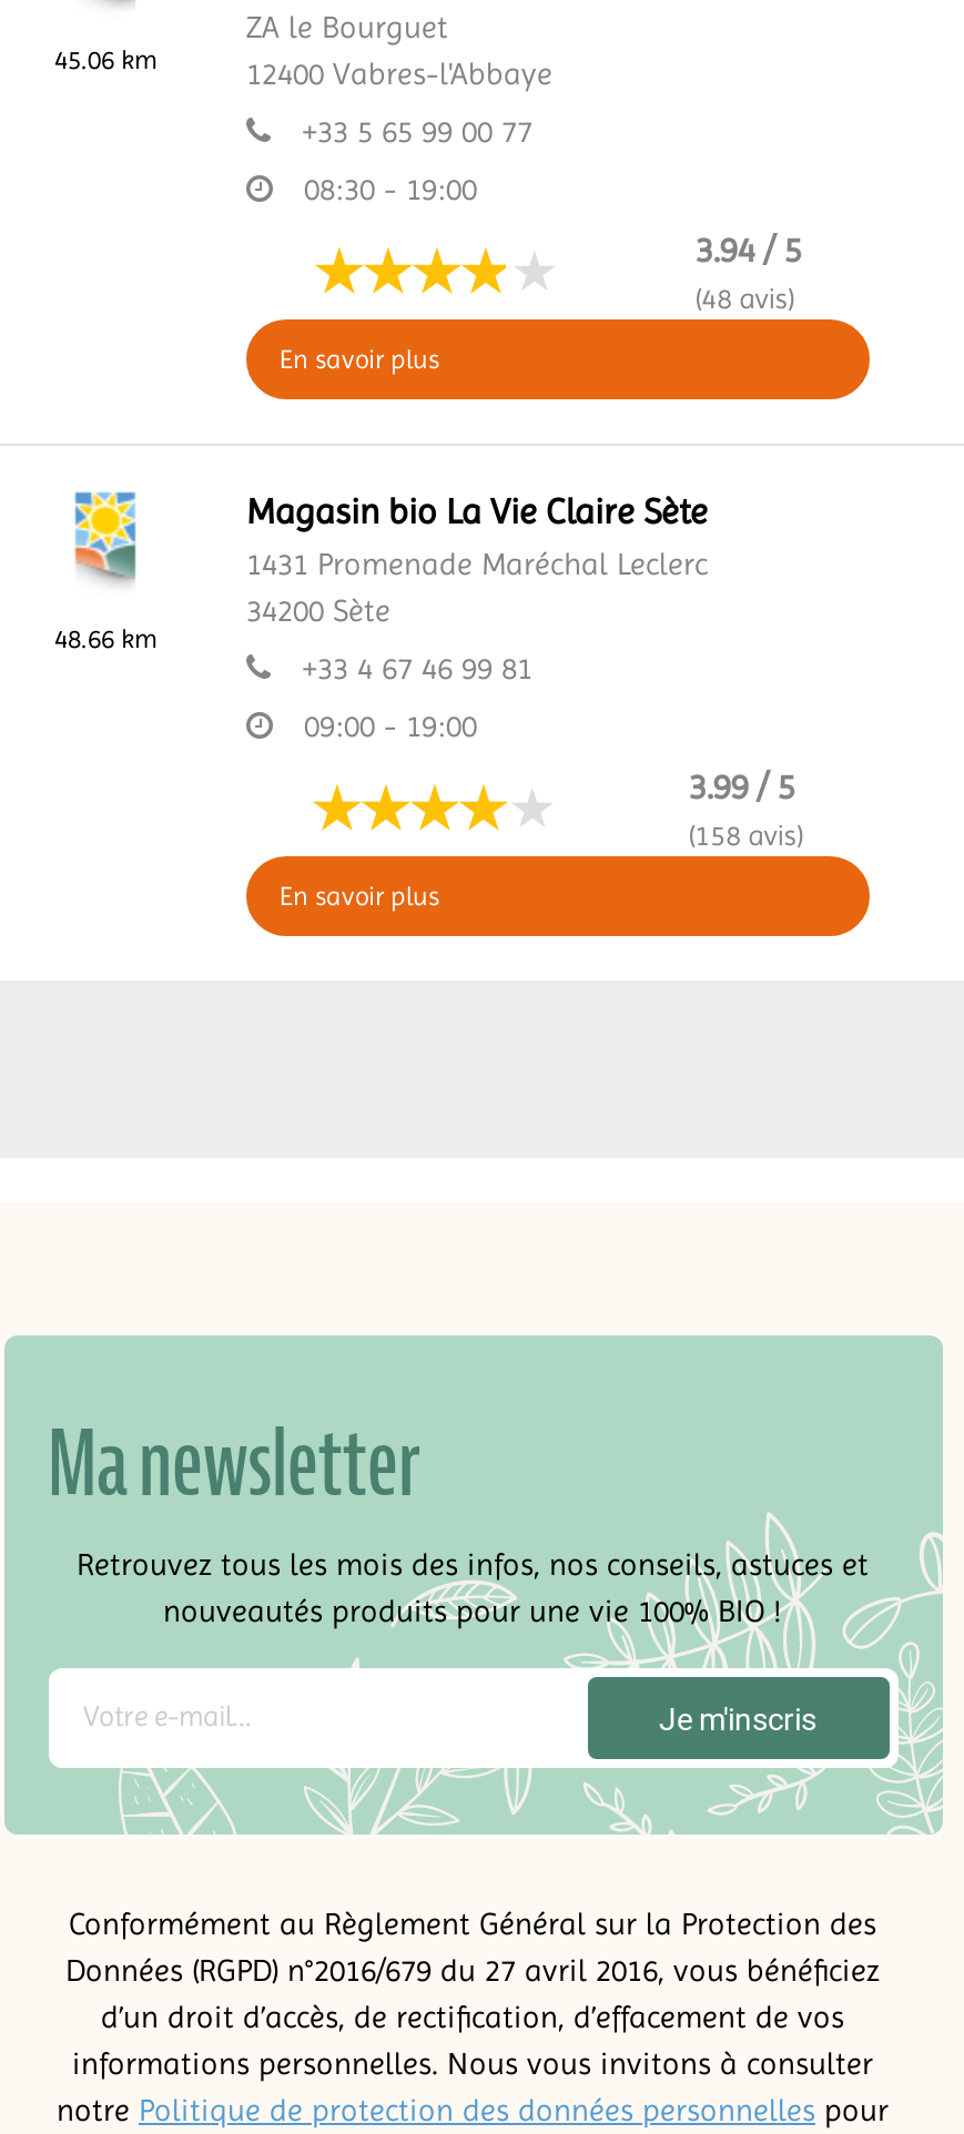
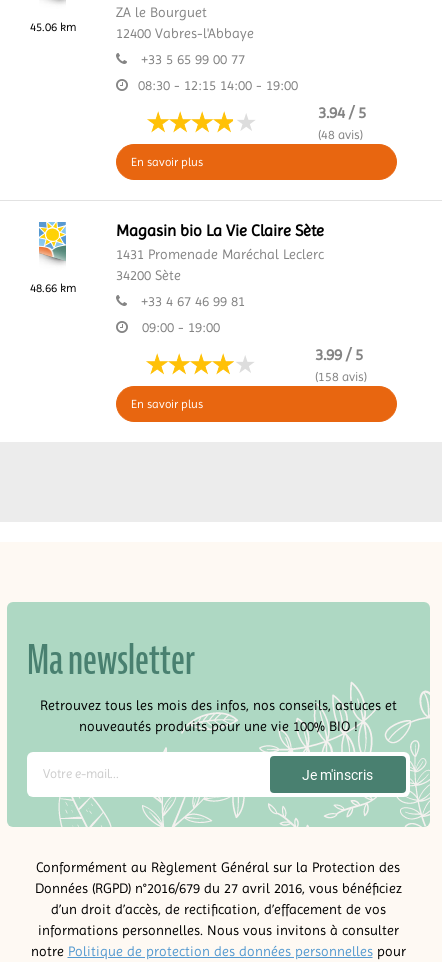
[295,171,477,206] 08:30 - 19:00 -> [138,77,298,93] 08:30 - 12:15 14:00 - 19:00

